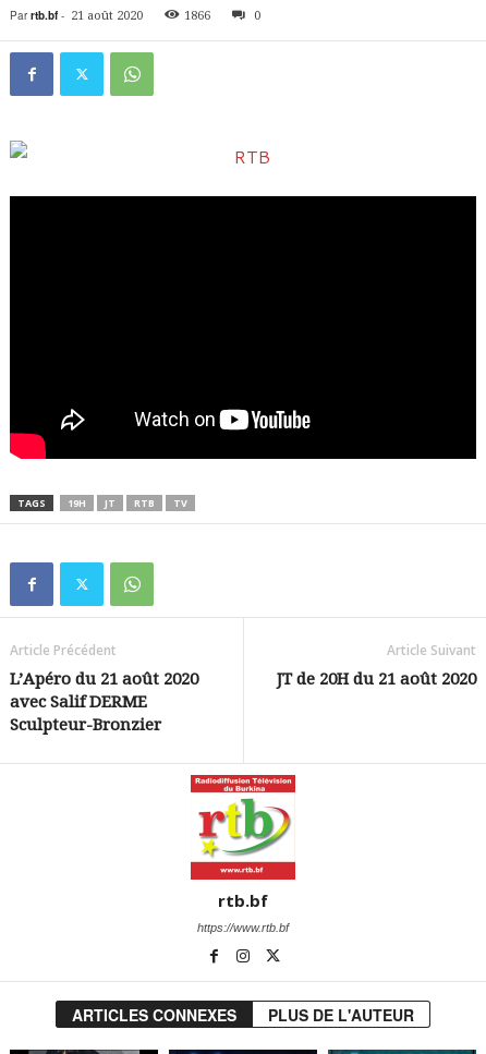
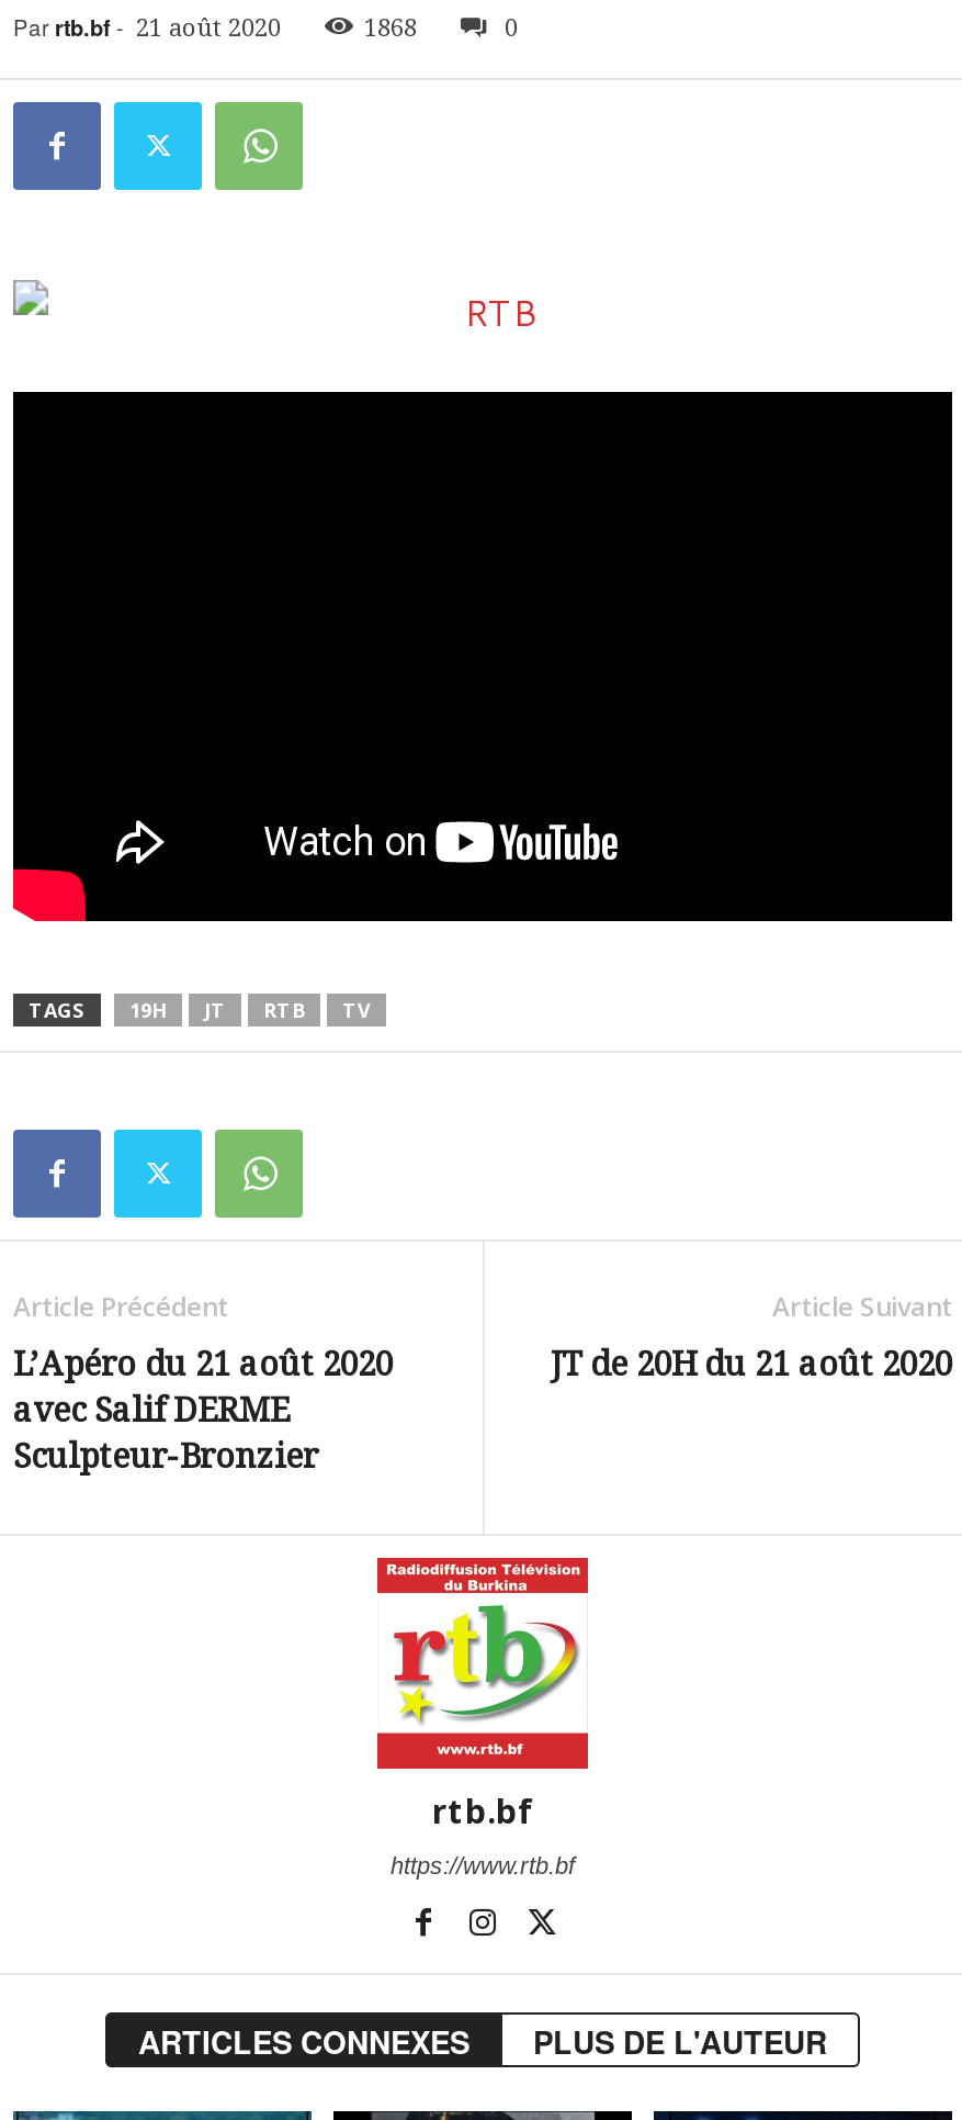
[184,9,210,23] 1866 -> [364,14,417,43] 1868

